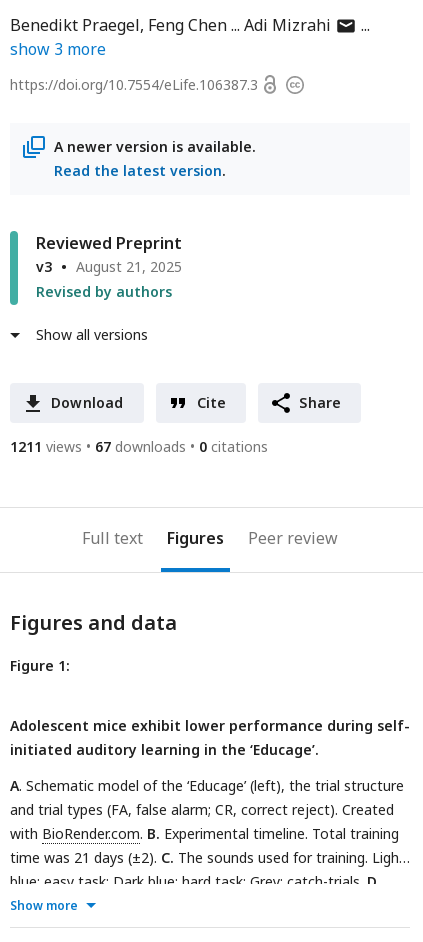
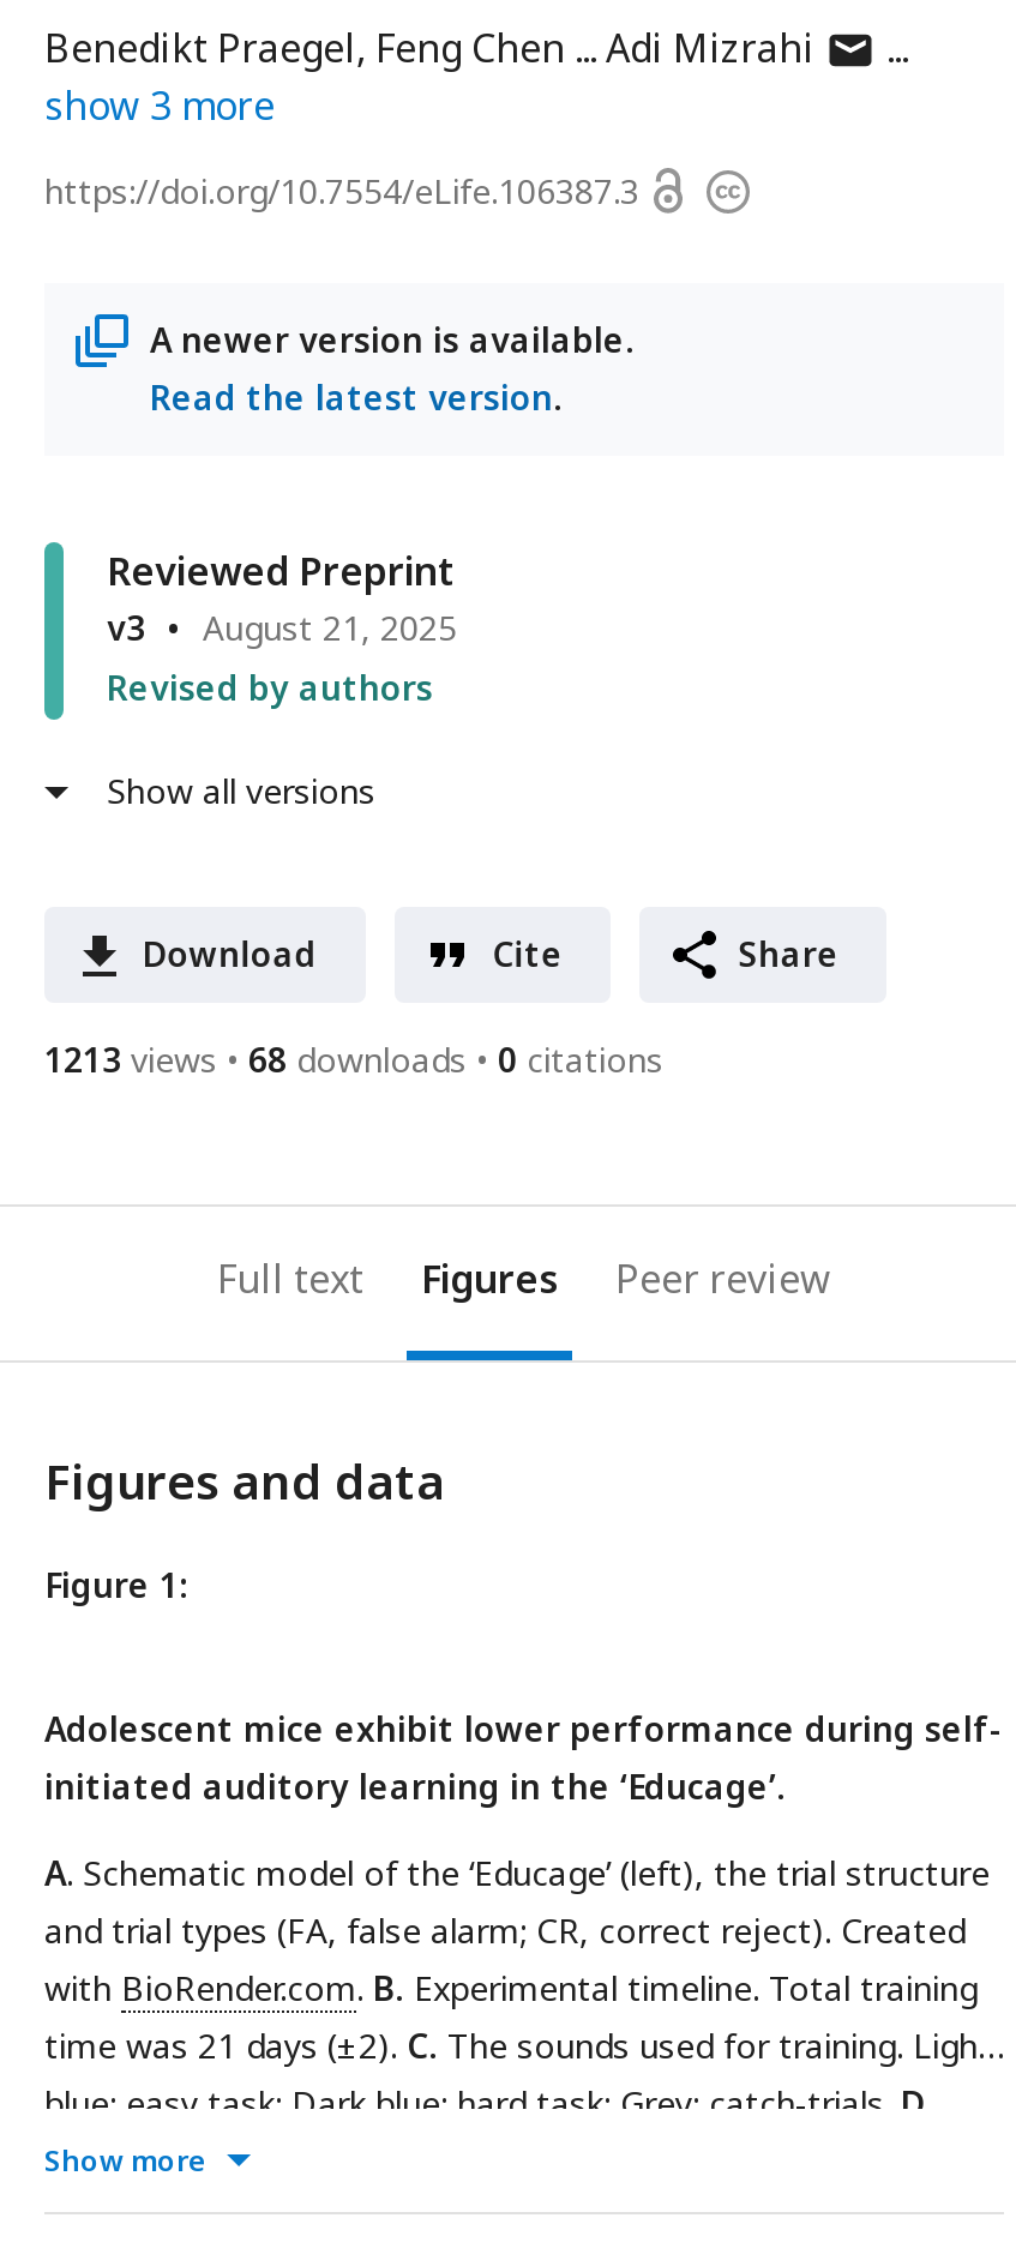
[10,437,82,456] 1211 views -> [44,1037,217,1082] 1213 views
[95,437,186,456] 67 downloads -> [248,1037,467,1082] 68 downloads

